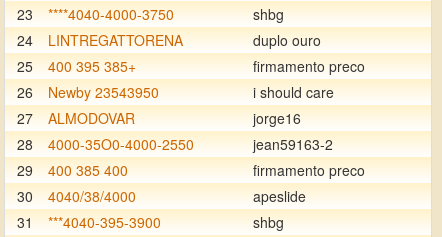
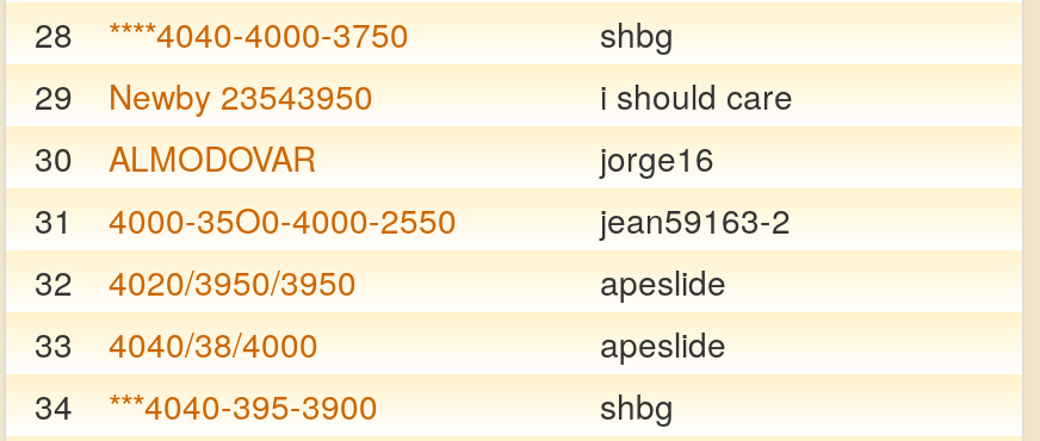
[17,4,174,24] 23 ****4040-4000-3750 -> [35,10,409,57] 28 ****4040-4000-3750
[17,30,365,102] 24 | LINTREGATTORENA | duplo ouro | 25 | 400 395 385+ | firmamento preco | 26 -> [35,72,73,119] 29
[17,108,135,128] 27 ALMODOVAR -> [35,133,316,181] 30 ALMODOVAR
[17,134,194,154] 28 4000-35O0-4000-2550 -> [35,195,457,243] 31 4000-35O0-4000-2550
[17,160,365,206] 29 | 400 385 400 | firmamento preco | 30 -> [35,257,726,367] 32 | 4020/3950/3950 | apeslide | 33
[17,212,161,232] 31 ***4040-395-3900 -> [35,381,378,429] 34 ***4040-395-3900

